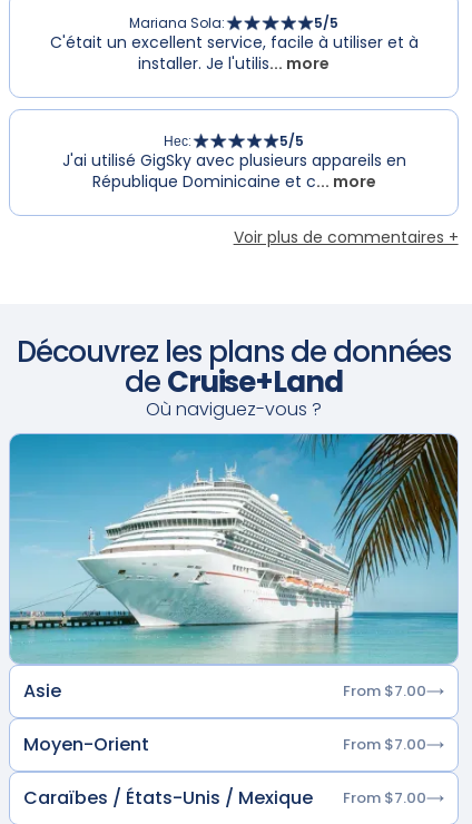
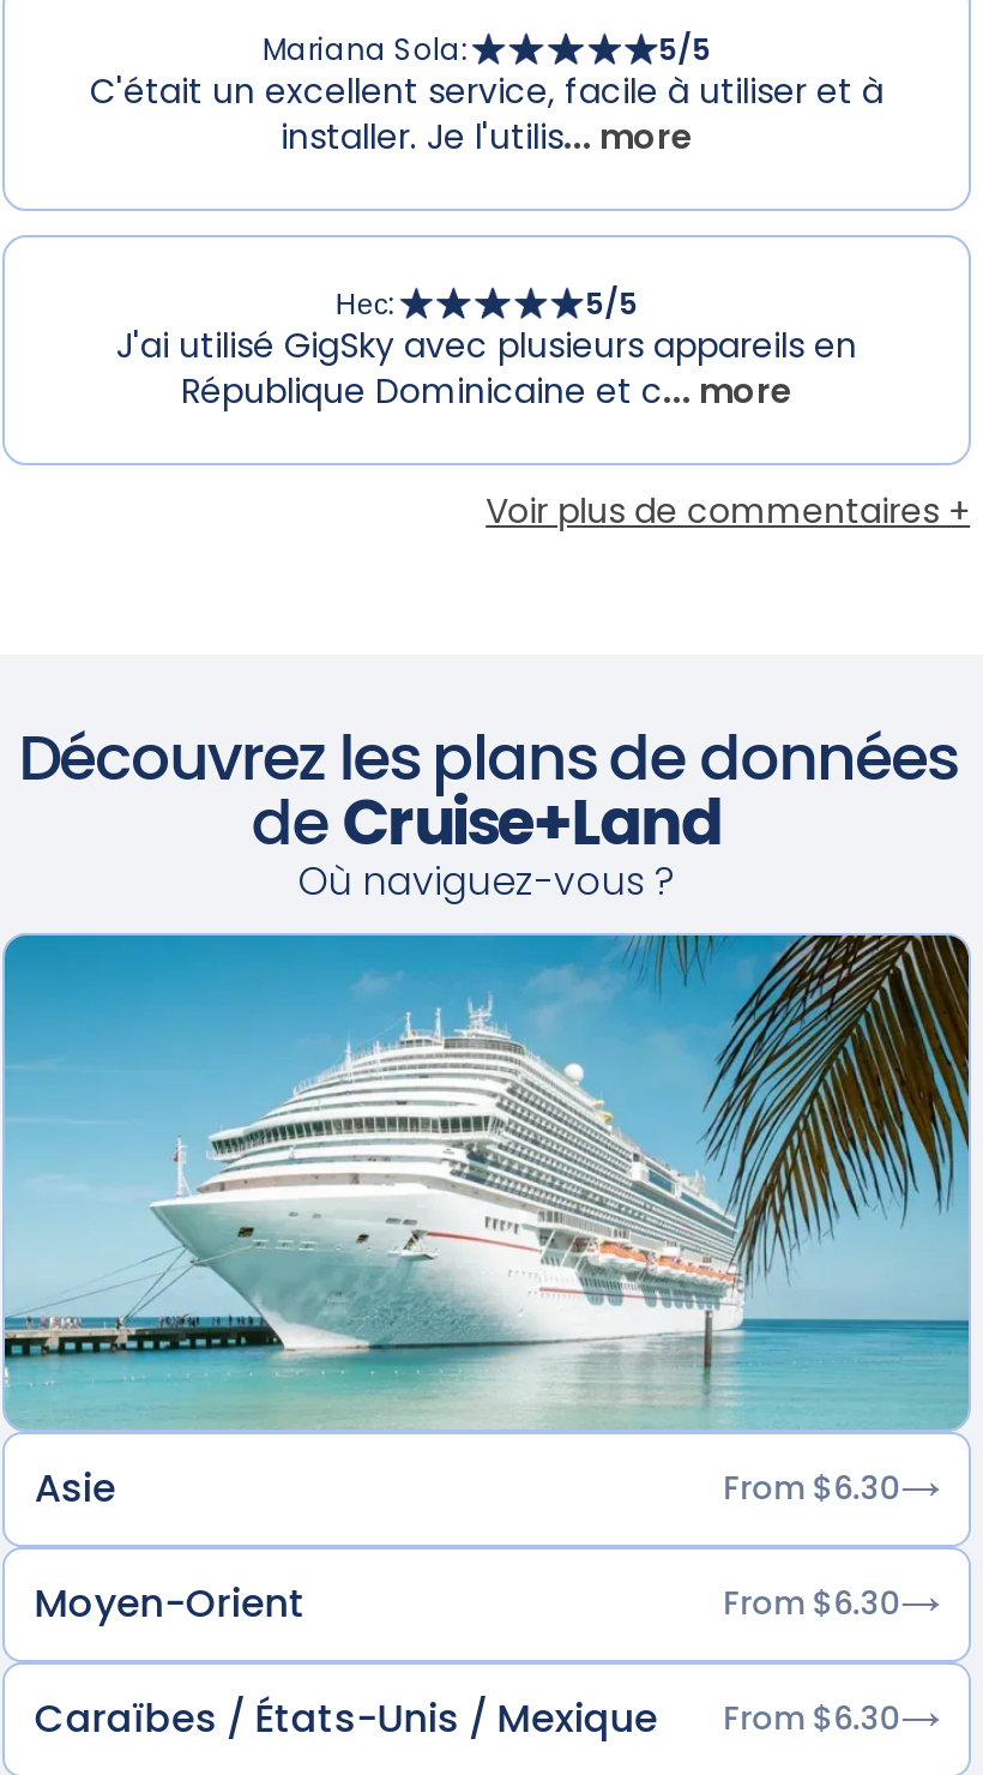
[342,680,426,701] From $7.00 -> [723,1465,901,1510] From $6.30
[342,733,426,755] From $7.00 -> [723,1580,901,1626] From $6.30
[24,785,426,810] Caraïbes / États-Unis / Mexique From $7.00 -> [35,1690,901,1745] Caraïbes / États-Unis / Mexique From $6.30

